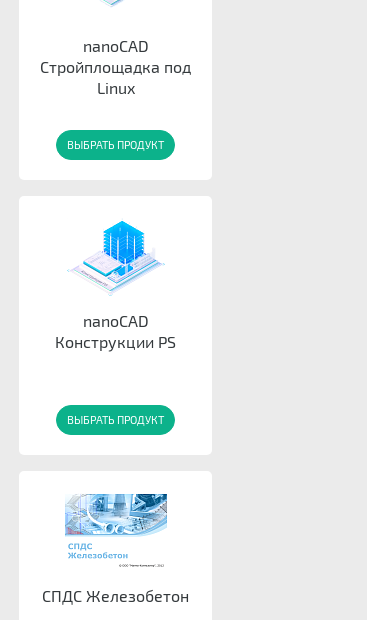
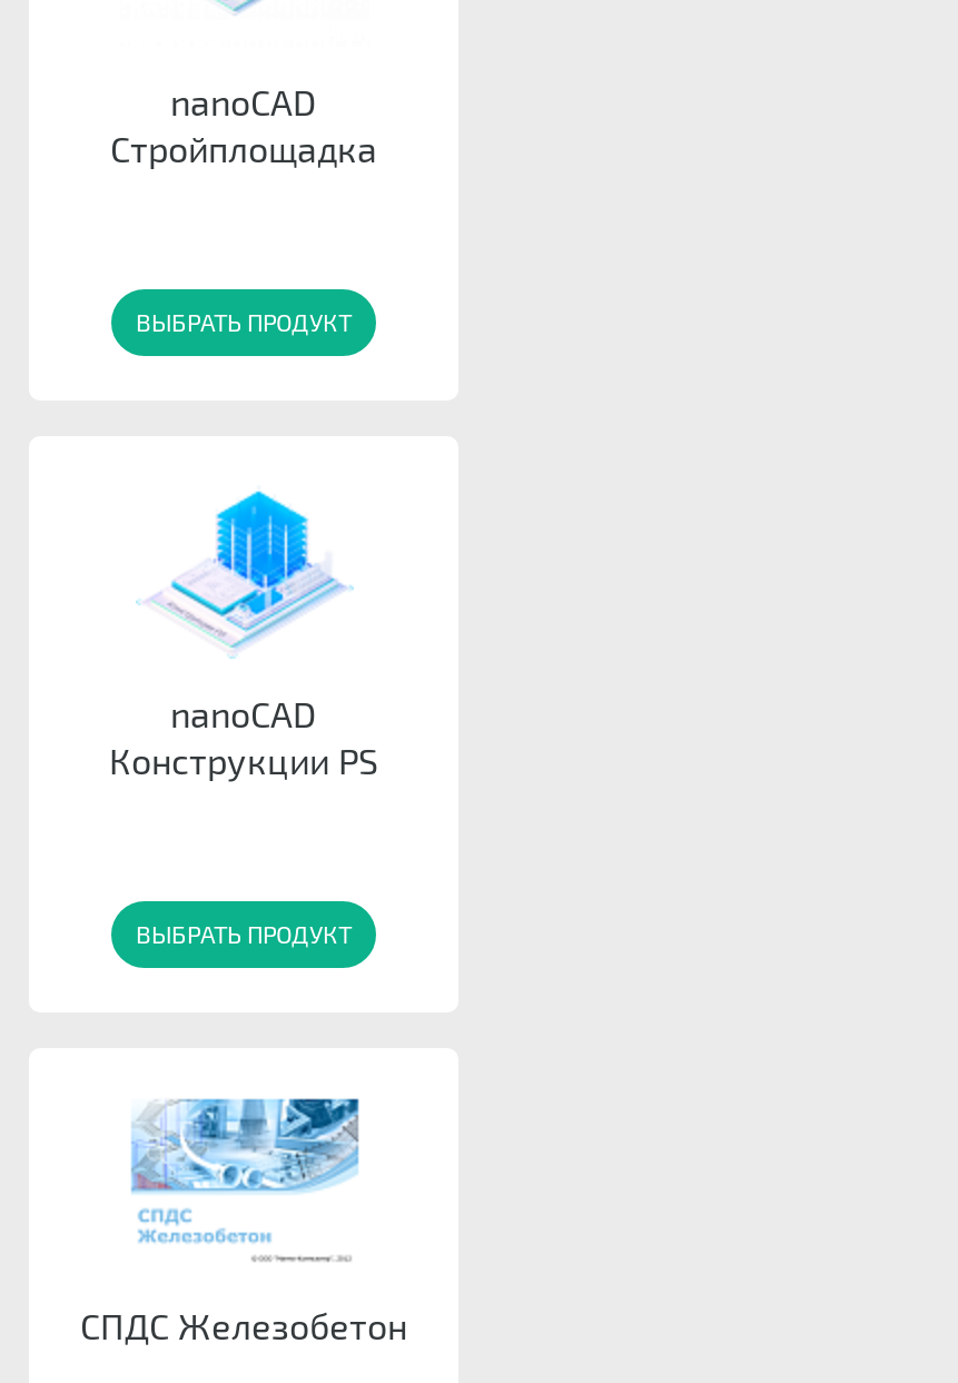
[40,57,191,97] Стройплощадка под | Linux -> [110,127,377,169] Стройплощадка

